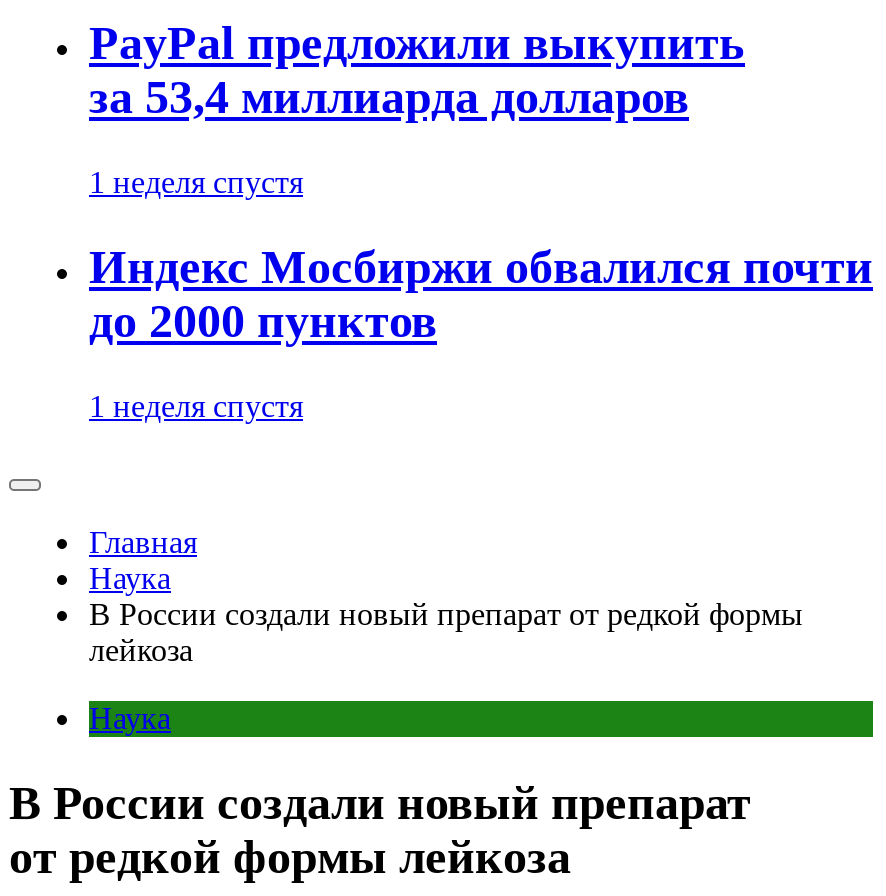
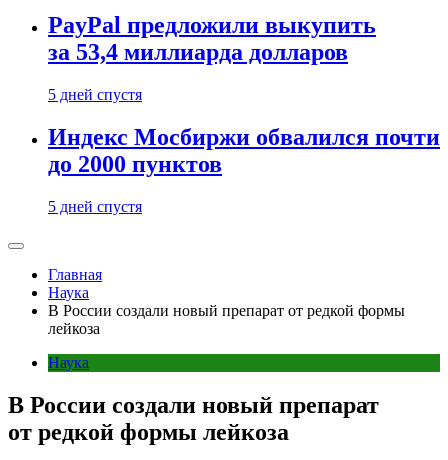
[89,166,303,200] 1 неделя спустя -> [48,86,142,103] 5 дней спустя
[89,389,303,423] 1 неделя спустя -> [48,198,142,215] 5 дней спустя

